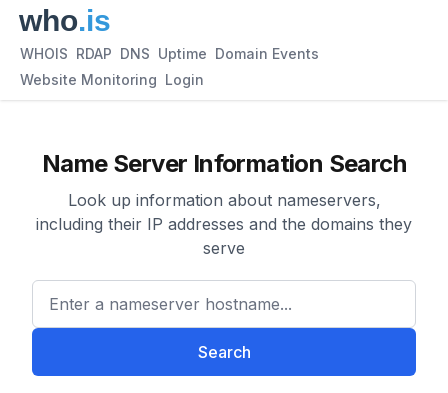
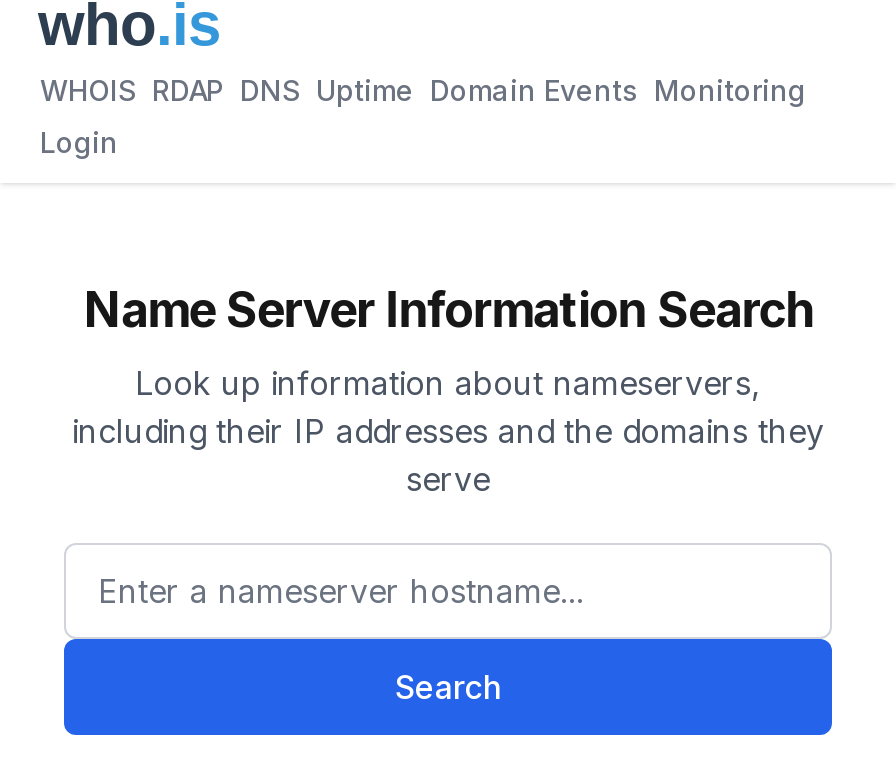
[20,45,319,62] WHOIS RDAP DNS Uptime Domain Events -> [40,73,806,107] WHOIS RDAP DNS Uptime Domain Events Monitoring
[20,71,204,88] Website Monitoring Login -> [40,125,118,159] Login

